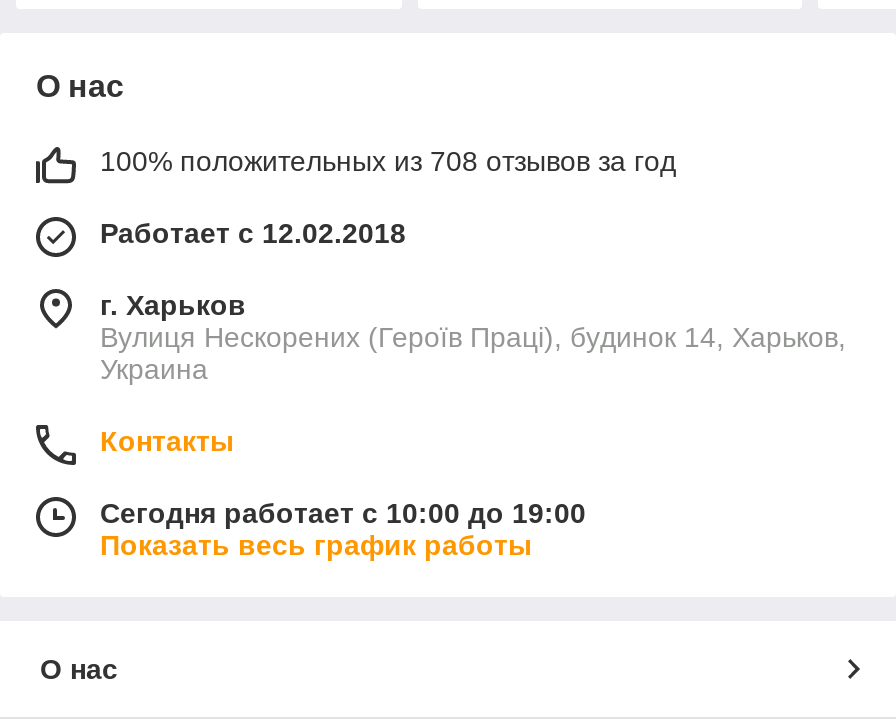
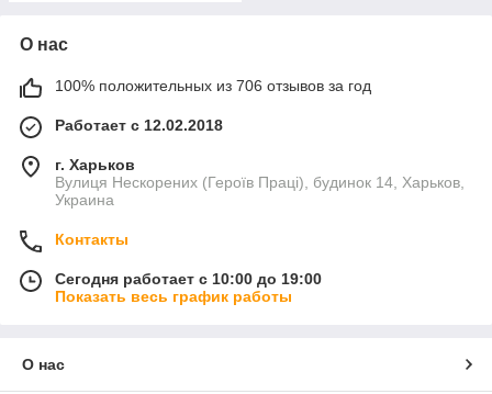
[100,146,676,178] 100% положительных из 708 отзывов за год -> [55,77,371,95] 100% положительных из 706 отзывов за год

